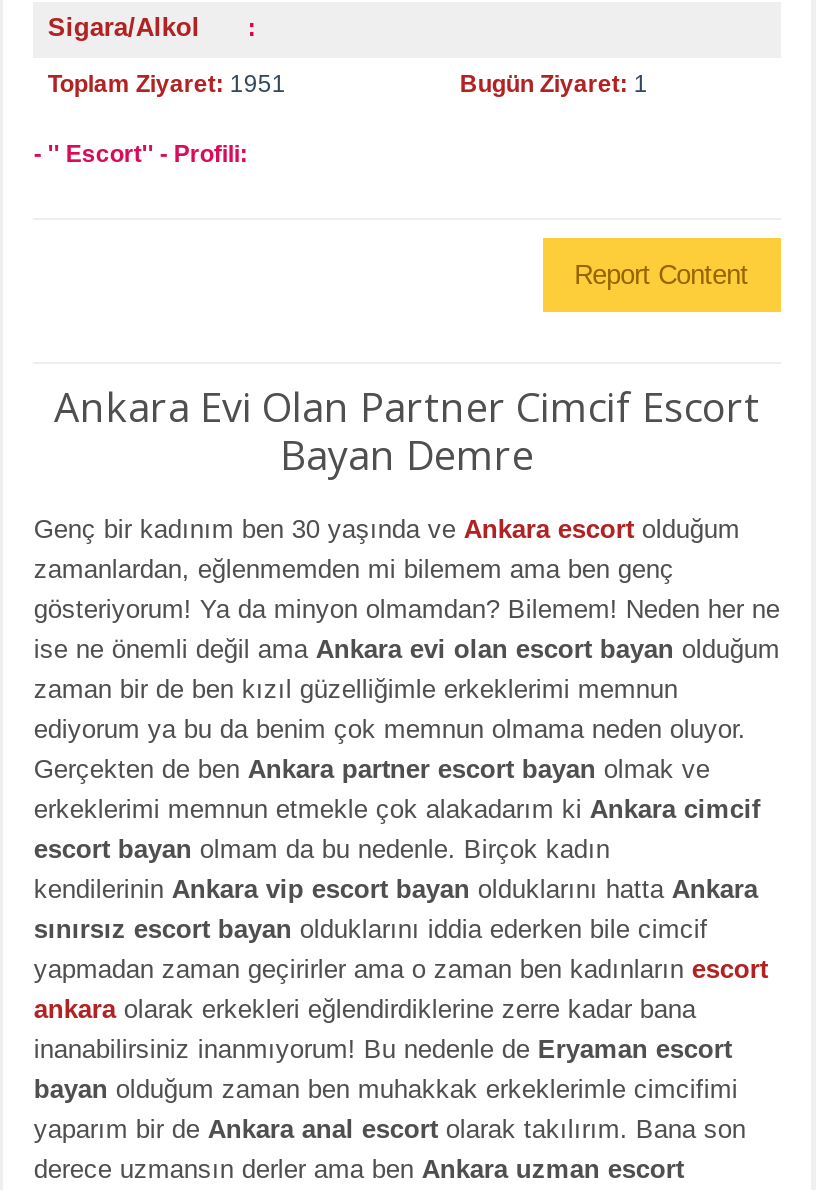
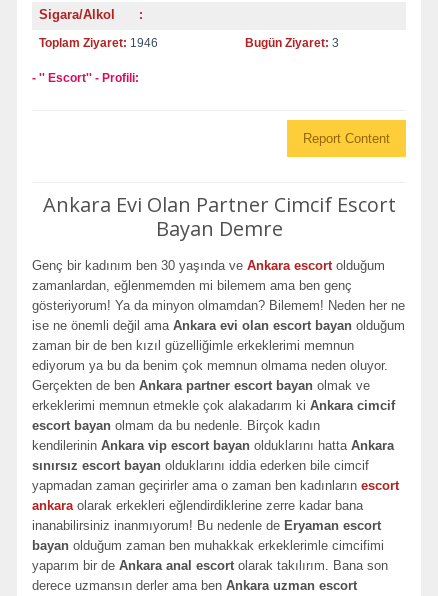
[48,70,286,98] Toplam Ziyaret: 1951 -> [39,36,158,50] Toplam Ziyaret: 1946
[460,70,648,98] Bugün Ziyaret: 1 -> [245,36,339,50] Bugün Ziyaret: 3

